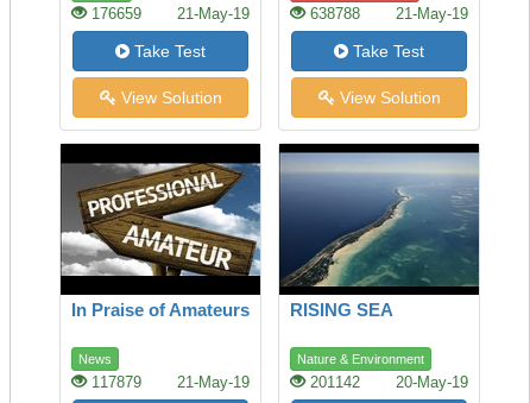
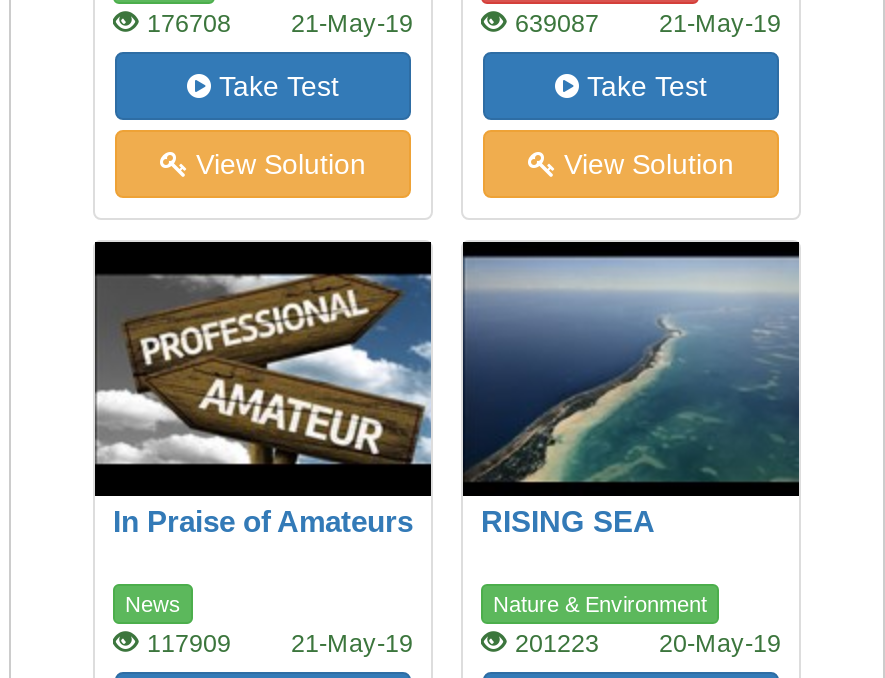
[87,6,141,23] 176659 -> [139,10,231,38] 176708
[305,6,360,23] 638788 -> [507,10,599,38] 639087
[87,374,141,391] 117879 -> [139,630,231,658] 117909
[305,374,360,391] 201142 -> [507,630,599,658] 201223

